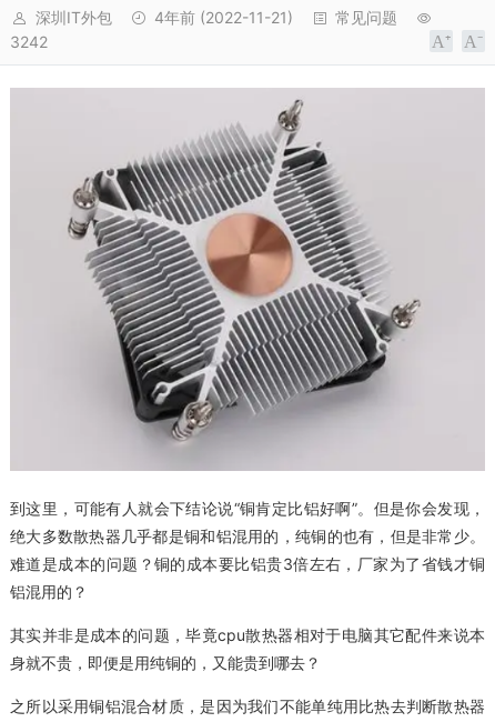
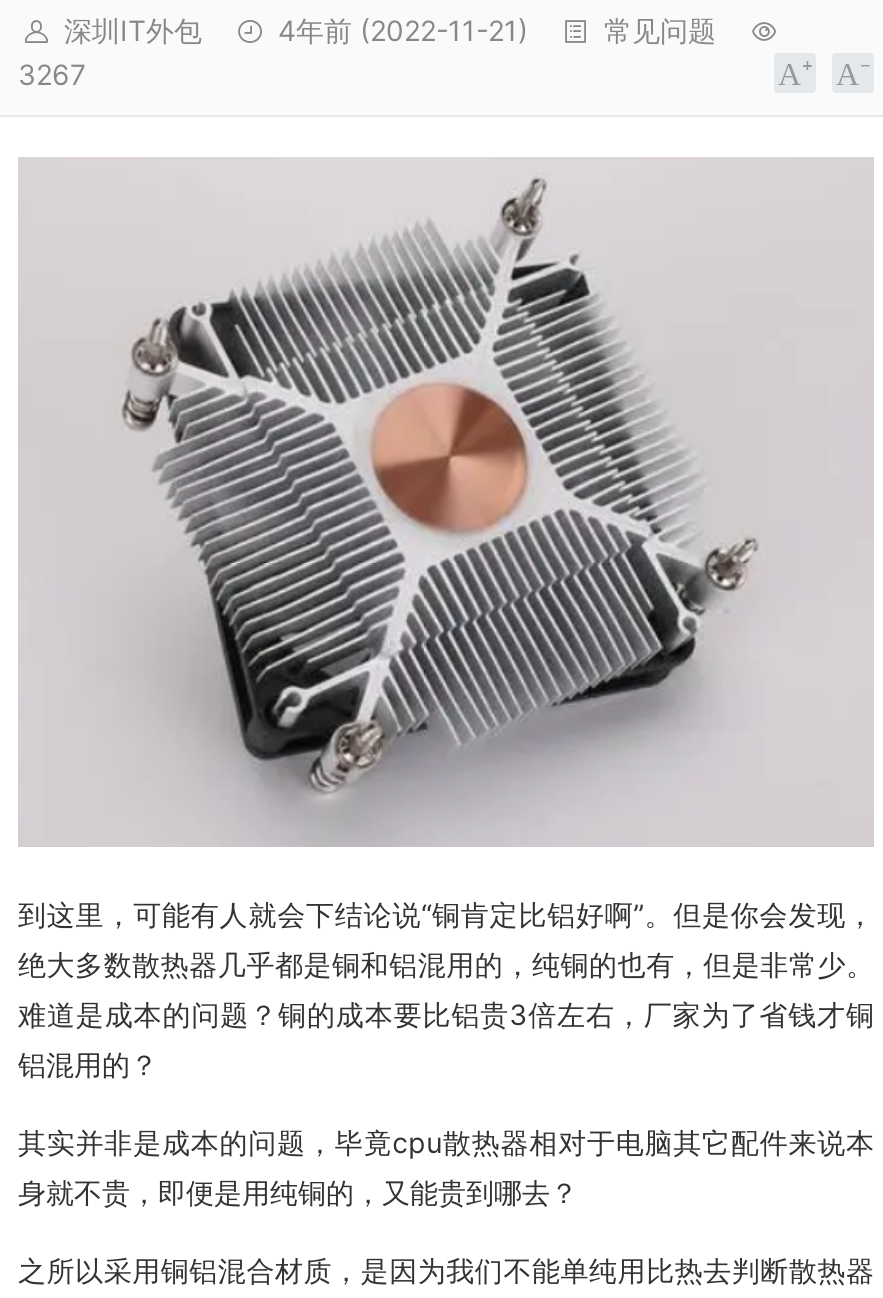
[10,32,48,51] 3242 -> [18,57,86,91] 3267

